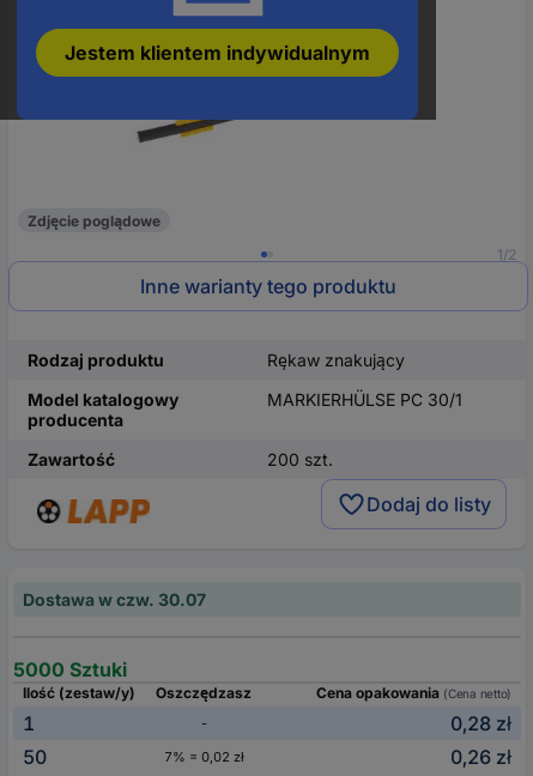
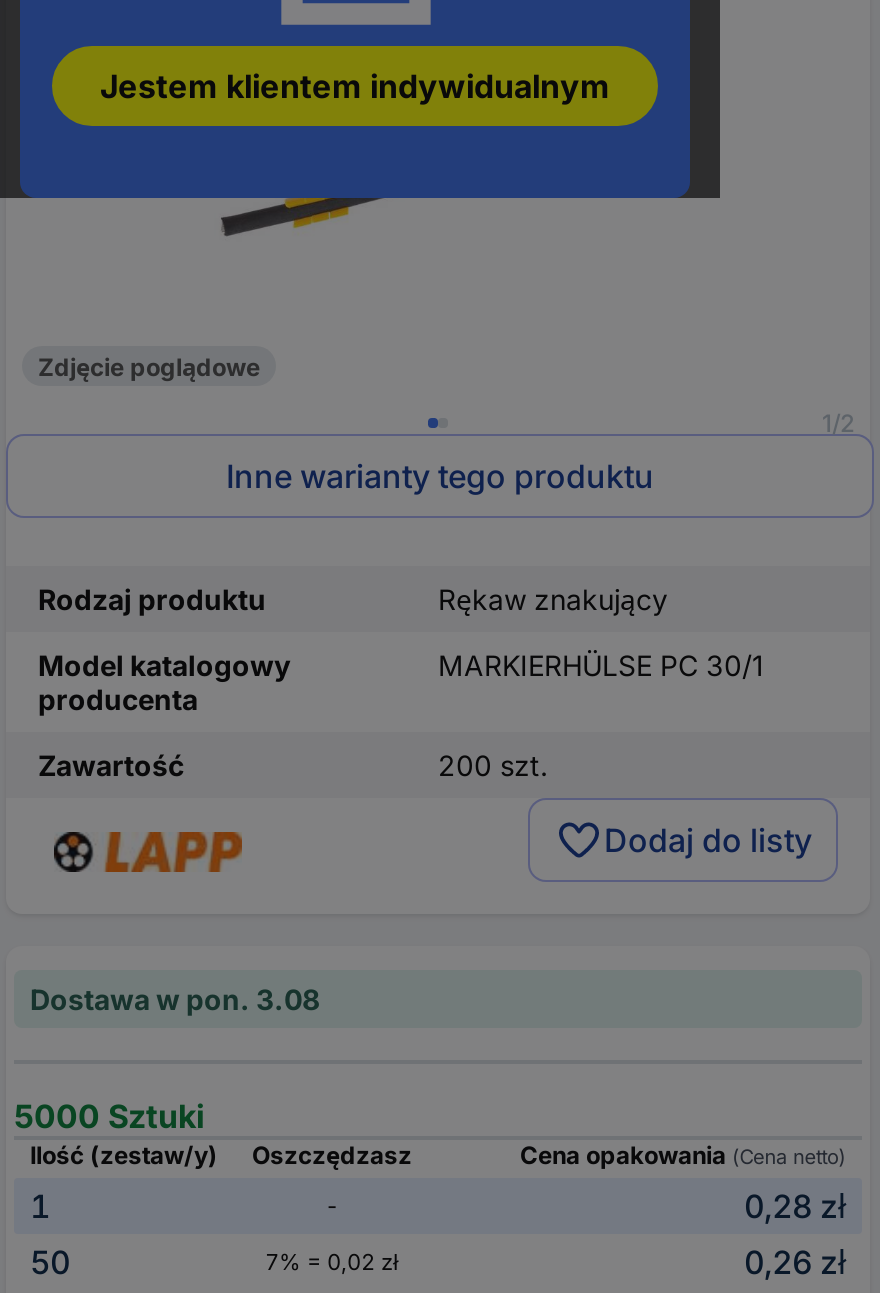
[23,589,206,610] Dostawa w czw. 30.07 -> [30,982,320,1016] Dostawa w pon. 3.08

